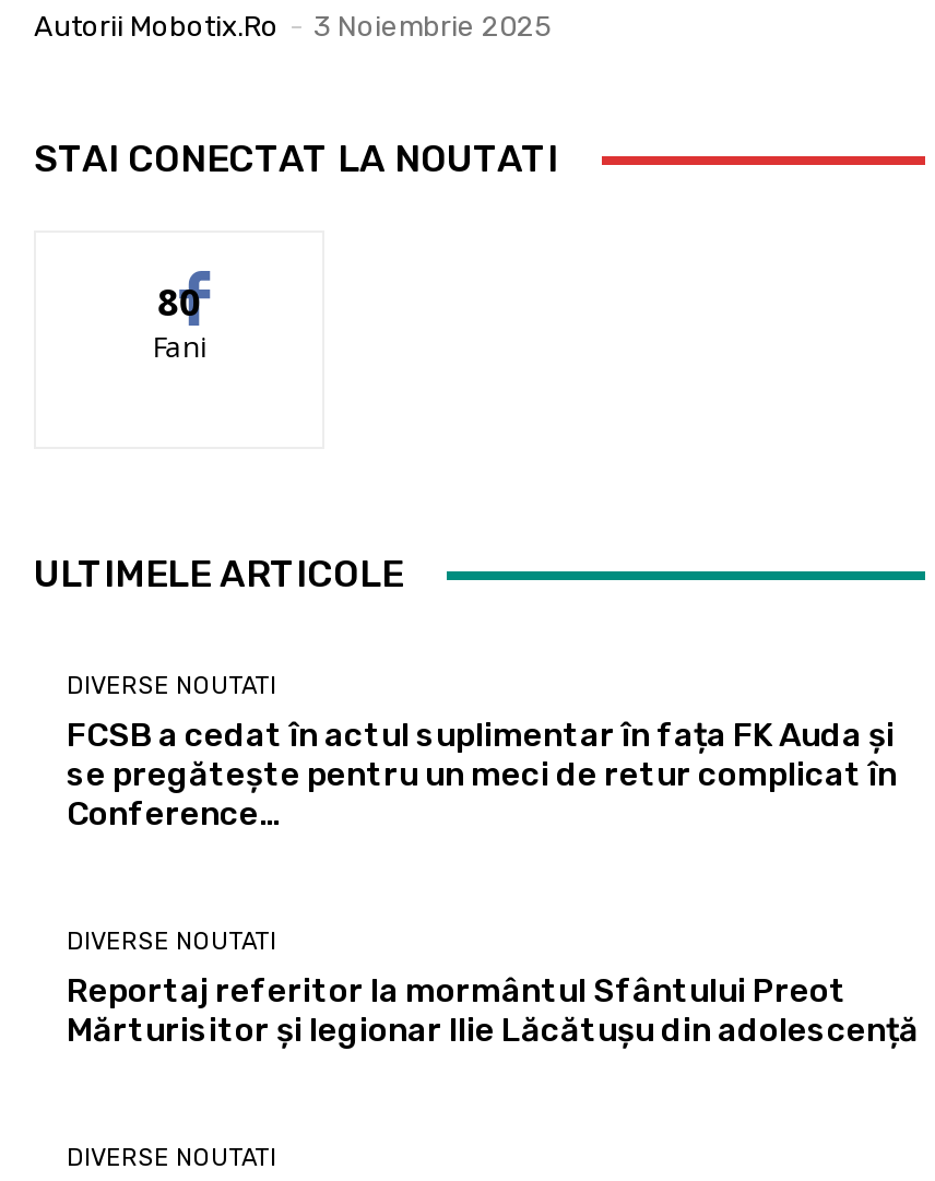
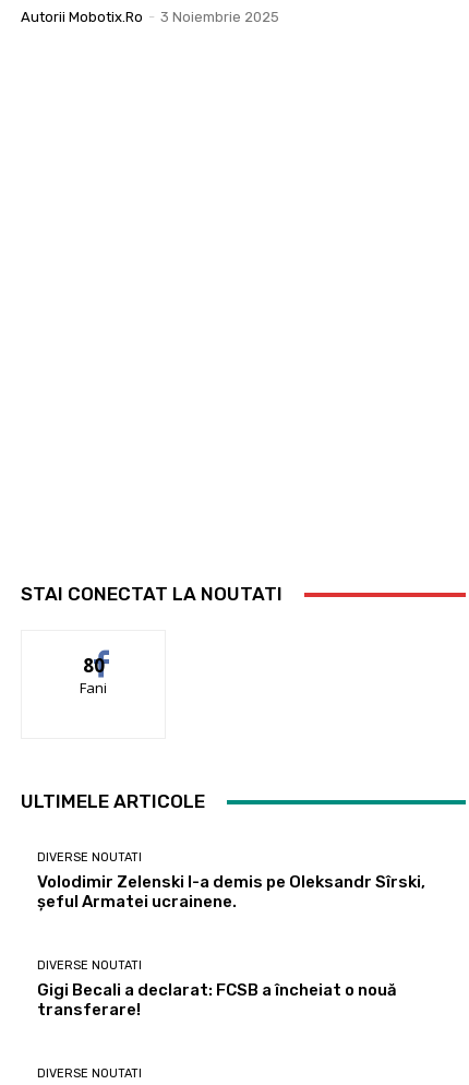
moved [34,137,558,701] -> [21,583,282,865]: STAI CONECTAT LA NOUTATI | Fani | ULTIMELE ARTICOLE | DIVERSE NOUTATI
[67,716,897,834] FCSB a cedat în actul suplimentar în fața FK Auda și | se pregătește pentru un meci de retur complicat în | Conference… -> [37,872,425,912] Volodimir Zelenski l-a demis pe Oleksandr Sîrski, | șeful Armatei ucrainene.
[67,971,919,1050] Reportaj referitor la mormântul Sfântului Preot | Mărturisitor și legionar Ilie Lăcătușu din adolescență -> [37,980,397,1020] Gigi Becali a declarat: FCSB a încheiat o nouă | transferare!

